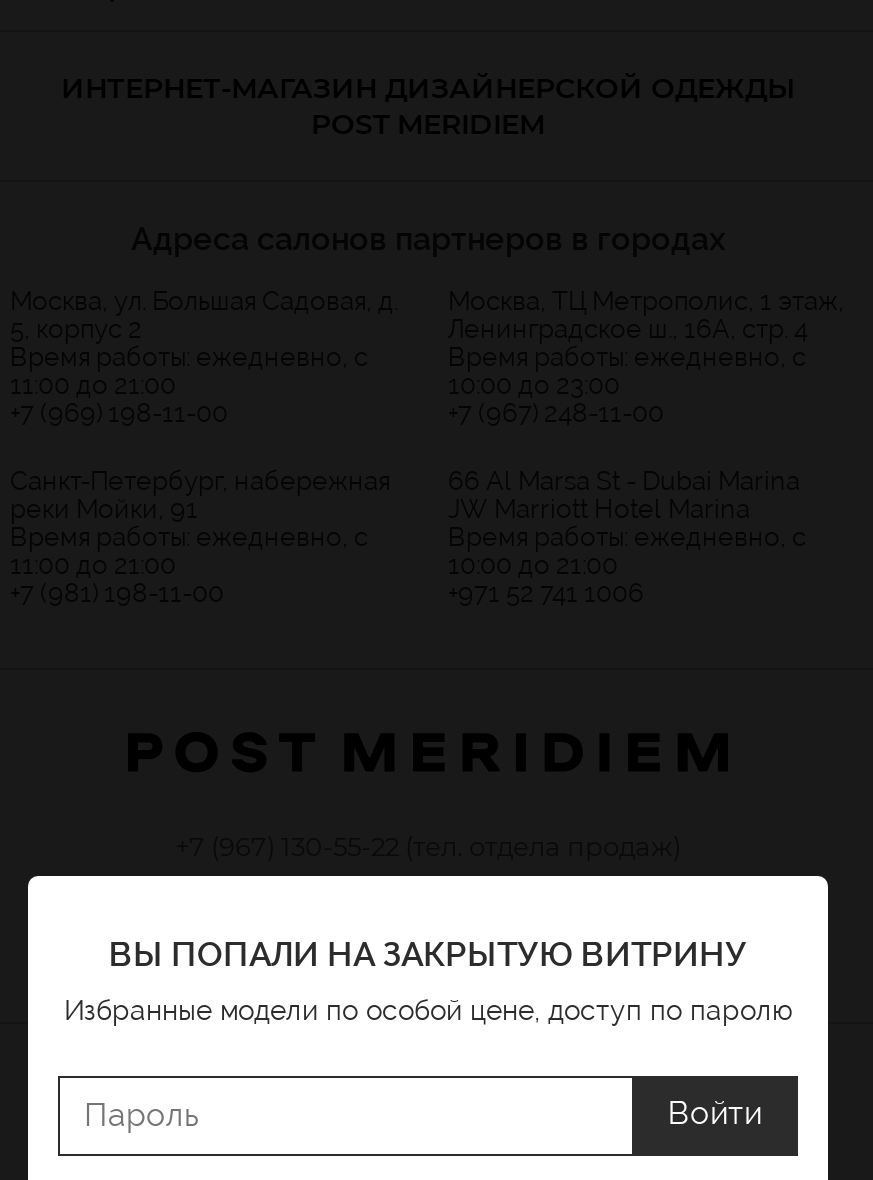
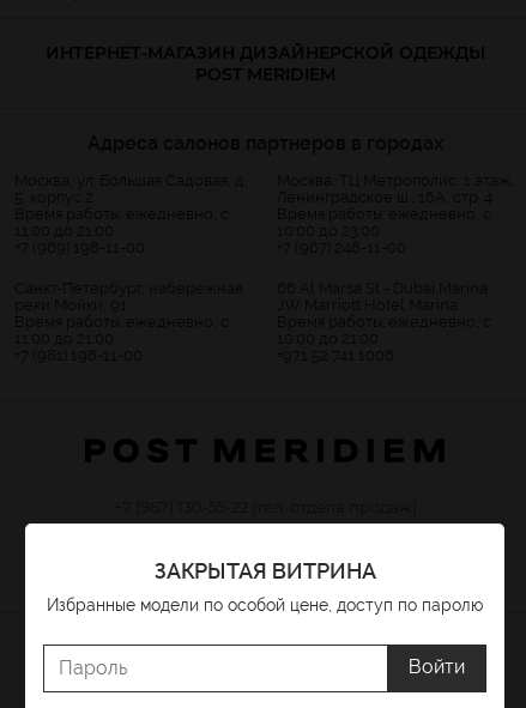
[109,933,747,973] ВЫ ПОПАЛИ НА ЗАКРЫТУЮ ВИТРИНУ -> [154,558,376,583] ЗАКРЫТАЯ ВИТРИНА

